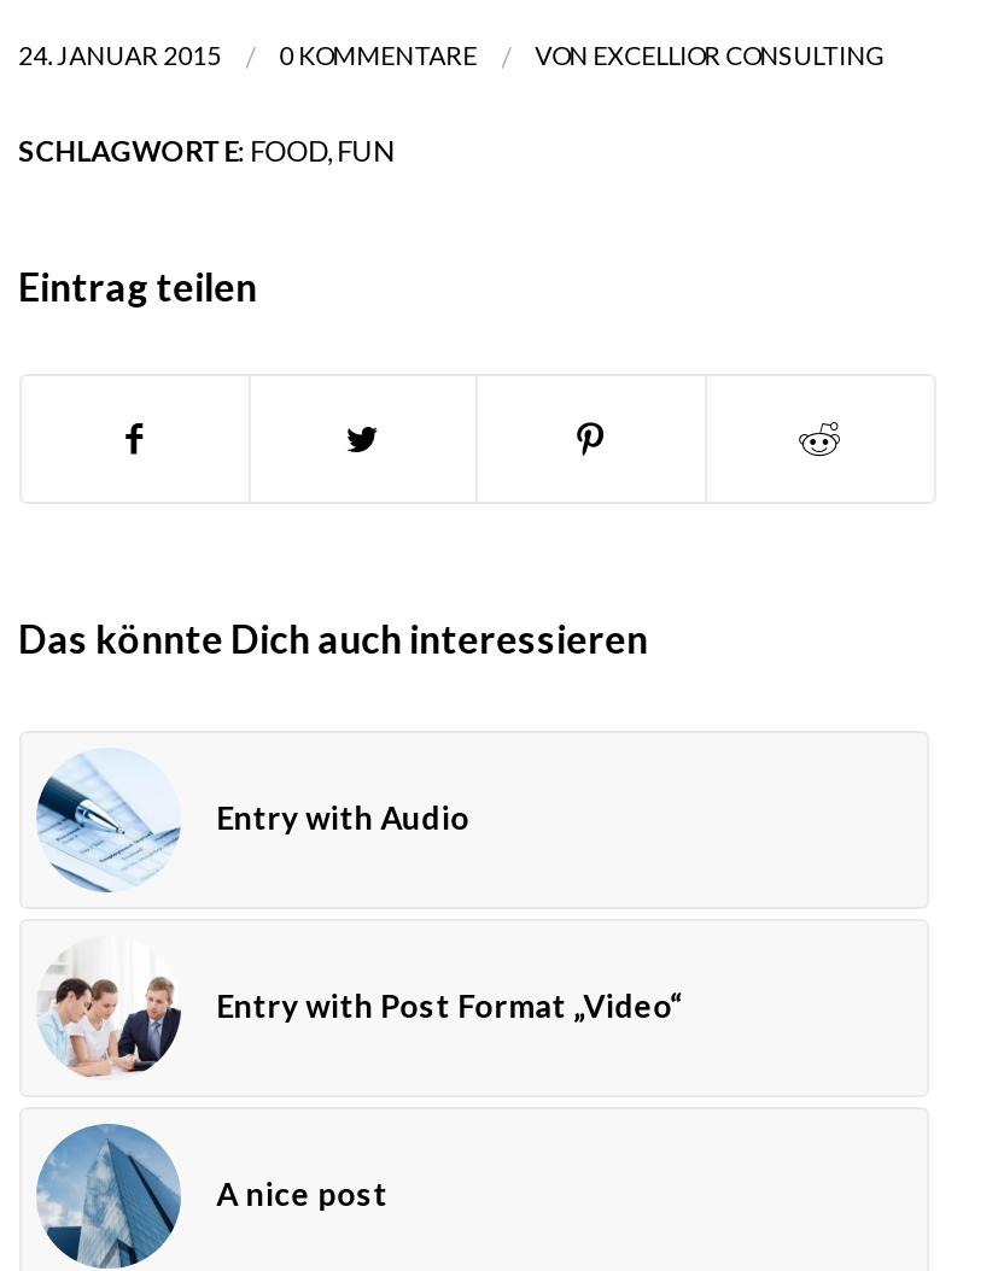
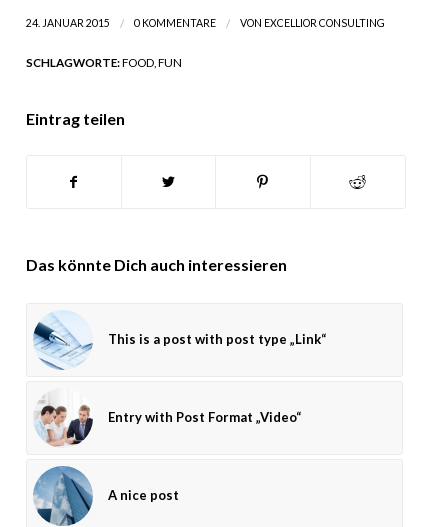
[216,799,470,838] Entry with Audio -> [108,331,326,347] This is a post with post type „Link“

